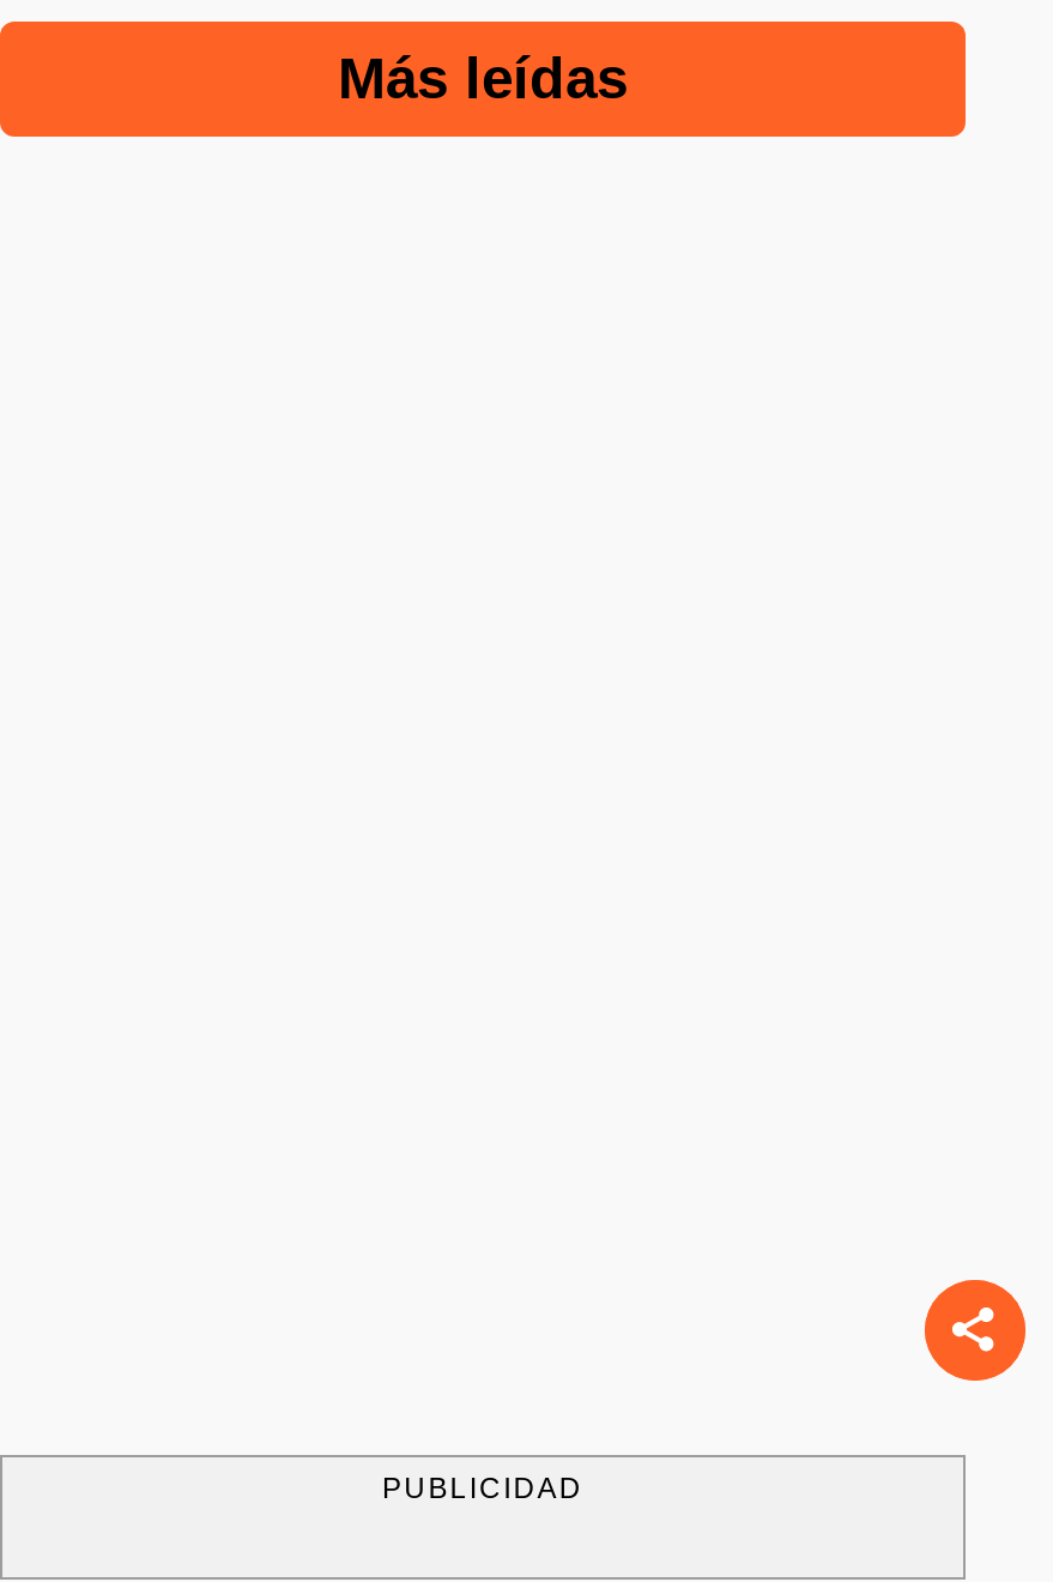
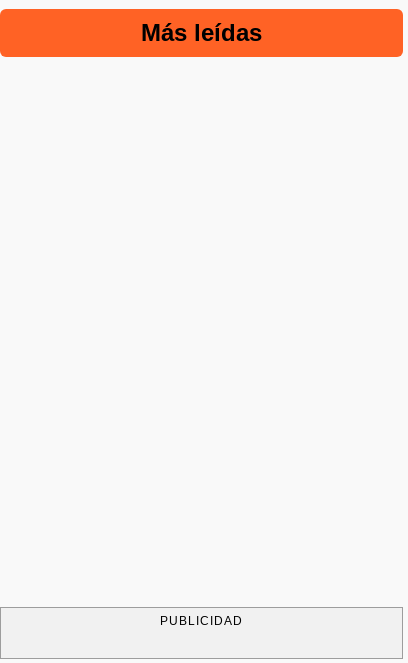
[922,1278,1028,1383] [image] -> none

